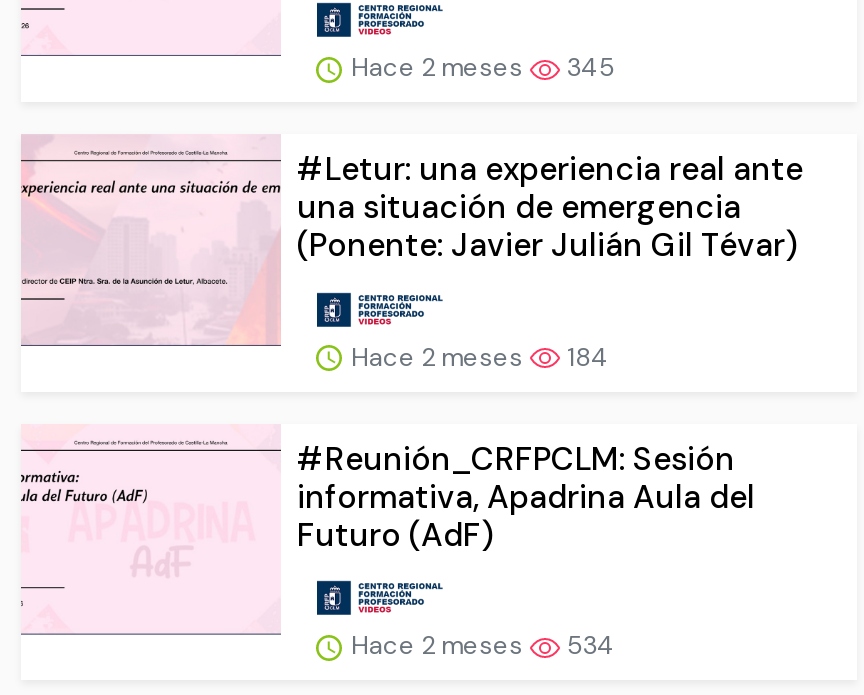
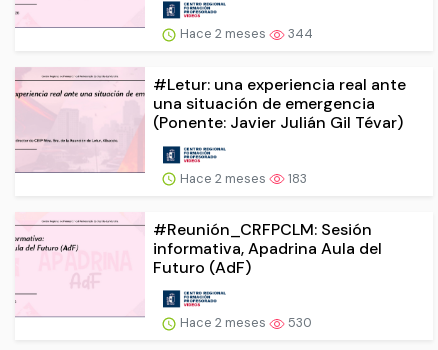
[345,50,615,84] Hace 2 meses 345 -> [177,25,313,42] Hace 2 meses 344
[345,339,609,373] Hace 2 meses 184 -> [177,170,307,187] Hace 2 meses 183
[345,629,615,663] Hace 2 meses 534 -> [177,314,312,331] Hace 2 meses 530

